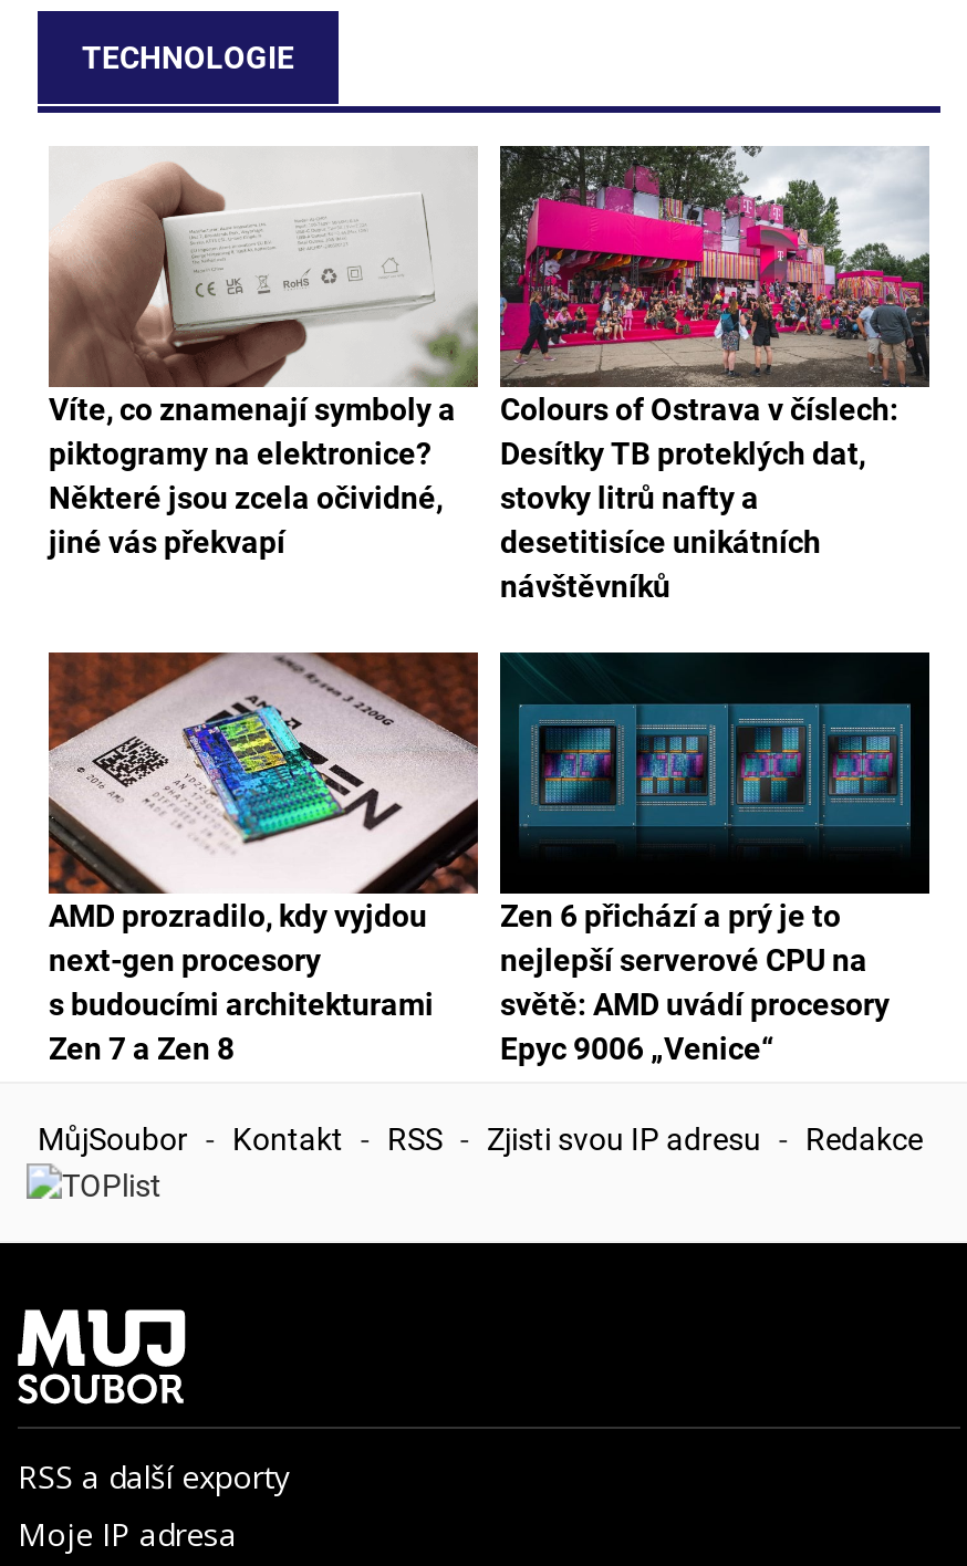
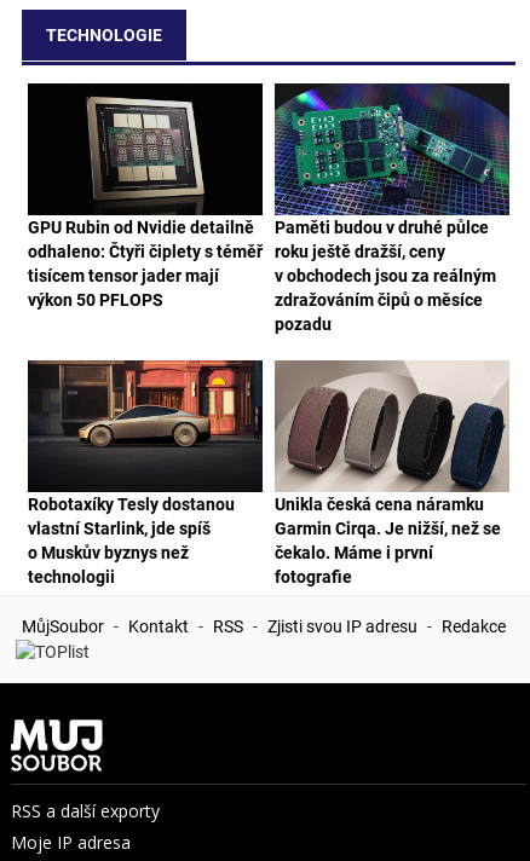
[46,146,480,559] [image] | Víte, co znamenají symboly a | piktogramy na elektronice? | Některé jsou zcela očividné, | jiné vás překvapí -> [27,82,264,309] [image] | GPU Rubin od Nvidie detailně | odhaleno: Čtyři čiplety s téměř | tisícem tensor jader mají | výkon 50 PFLOPS
[500,146,929,604] [image] | Colours of Ostrava v číslech: | Desítky TB proteklých dat, | stovky litrů nafty a | desetitisíce unikátních | návštěvníků -> [273,82,511,334] [image] | Paměti budou v druhé půlce | roku ještě dražší, ceny | v obchodech jsou za reálným | zdražováním čipů o měsíce | pozadu
[46,650,480,1066] [image] | AMD prozradilo, kdy vyjdou | next-gen procesory | s budoucími architekturami | Zen 7 a Zen 8 -> [27,359,264,587] [image] | Robotaxíky Tesly dostanou | vlastní Starlink, jde spíš | o Muskův byznys než | technologii
[498,650,932,1066] [image] | Zen 6 přichází a prý je to | nejlepší serverové CPU na | světě: AMD uvádí procesory | Epyc 9006 „Venice“ -> [273,359,509,587] [image] | Unikla česká cena náramku | Garmin Cirqa. Je nižší, než se | čekalo. Máme i první | fotografie

